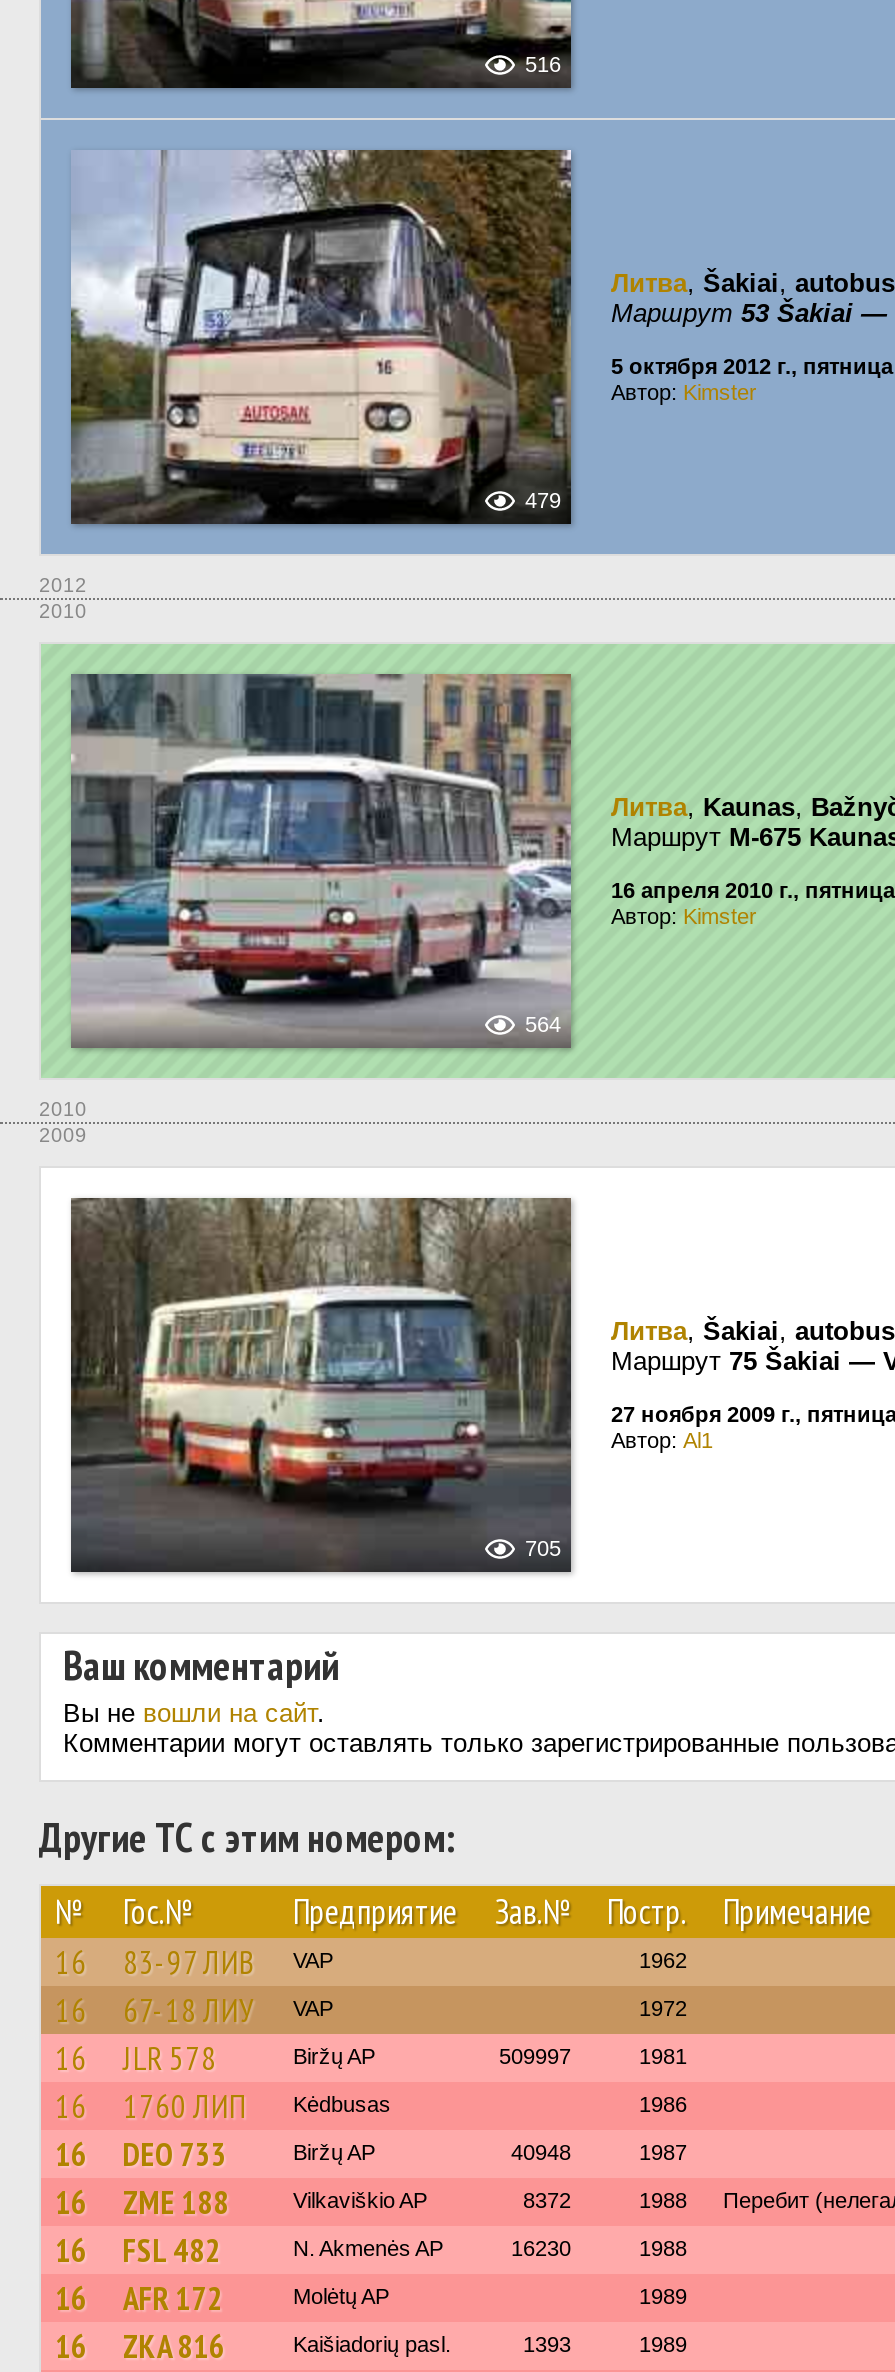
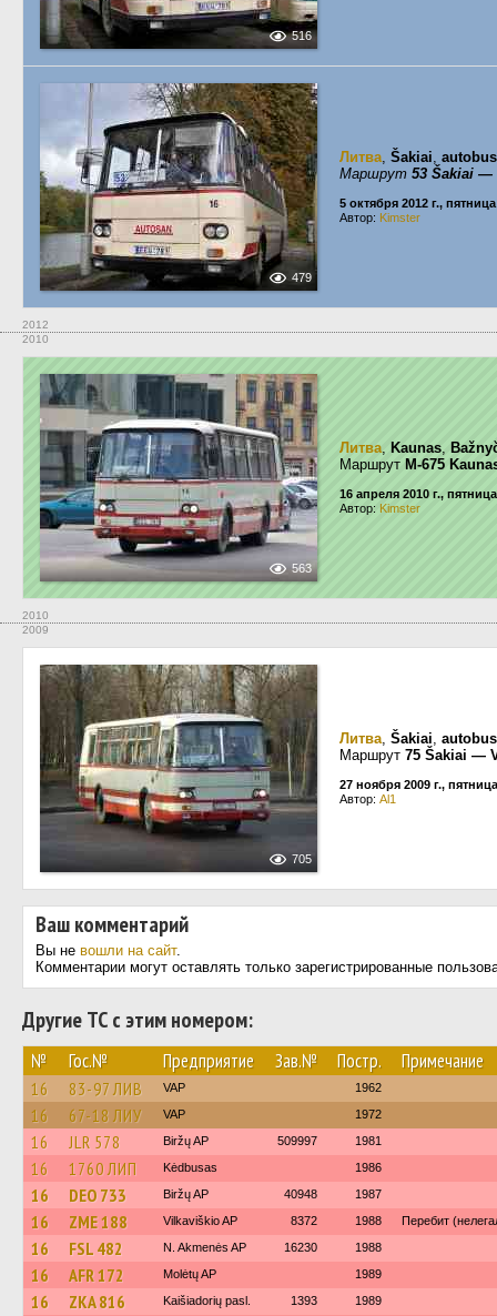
[525,1012,561,1036] 564 -> [292,561,312,575] 563

